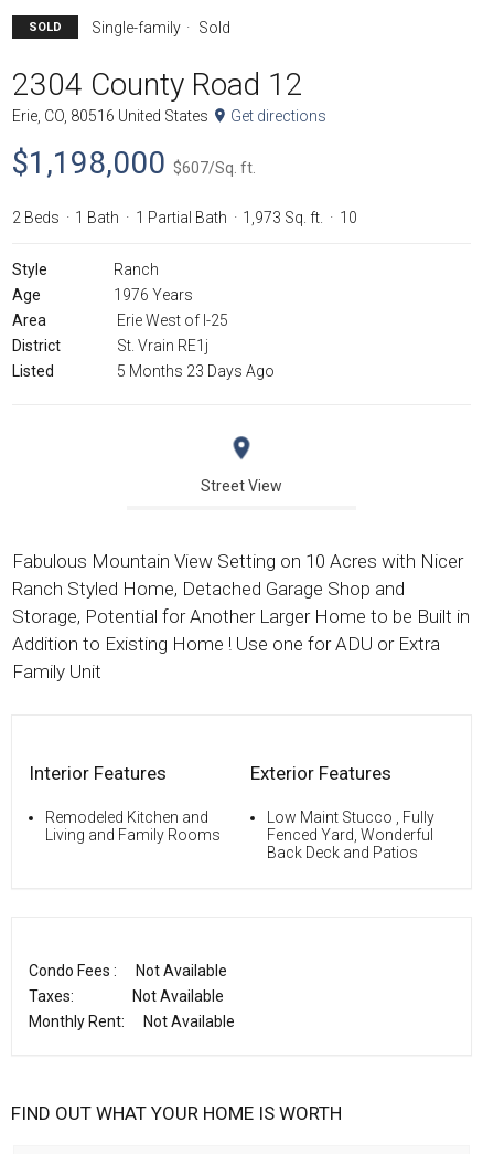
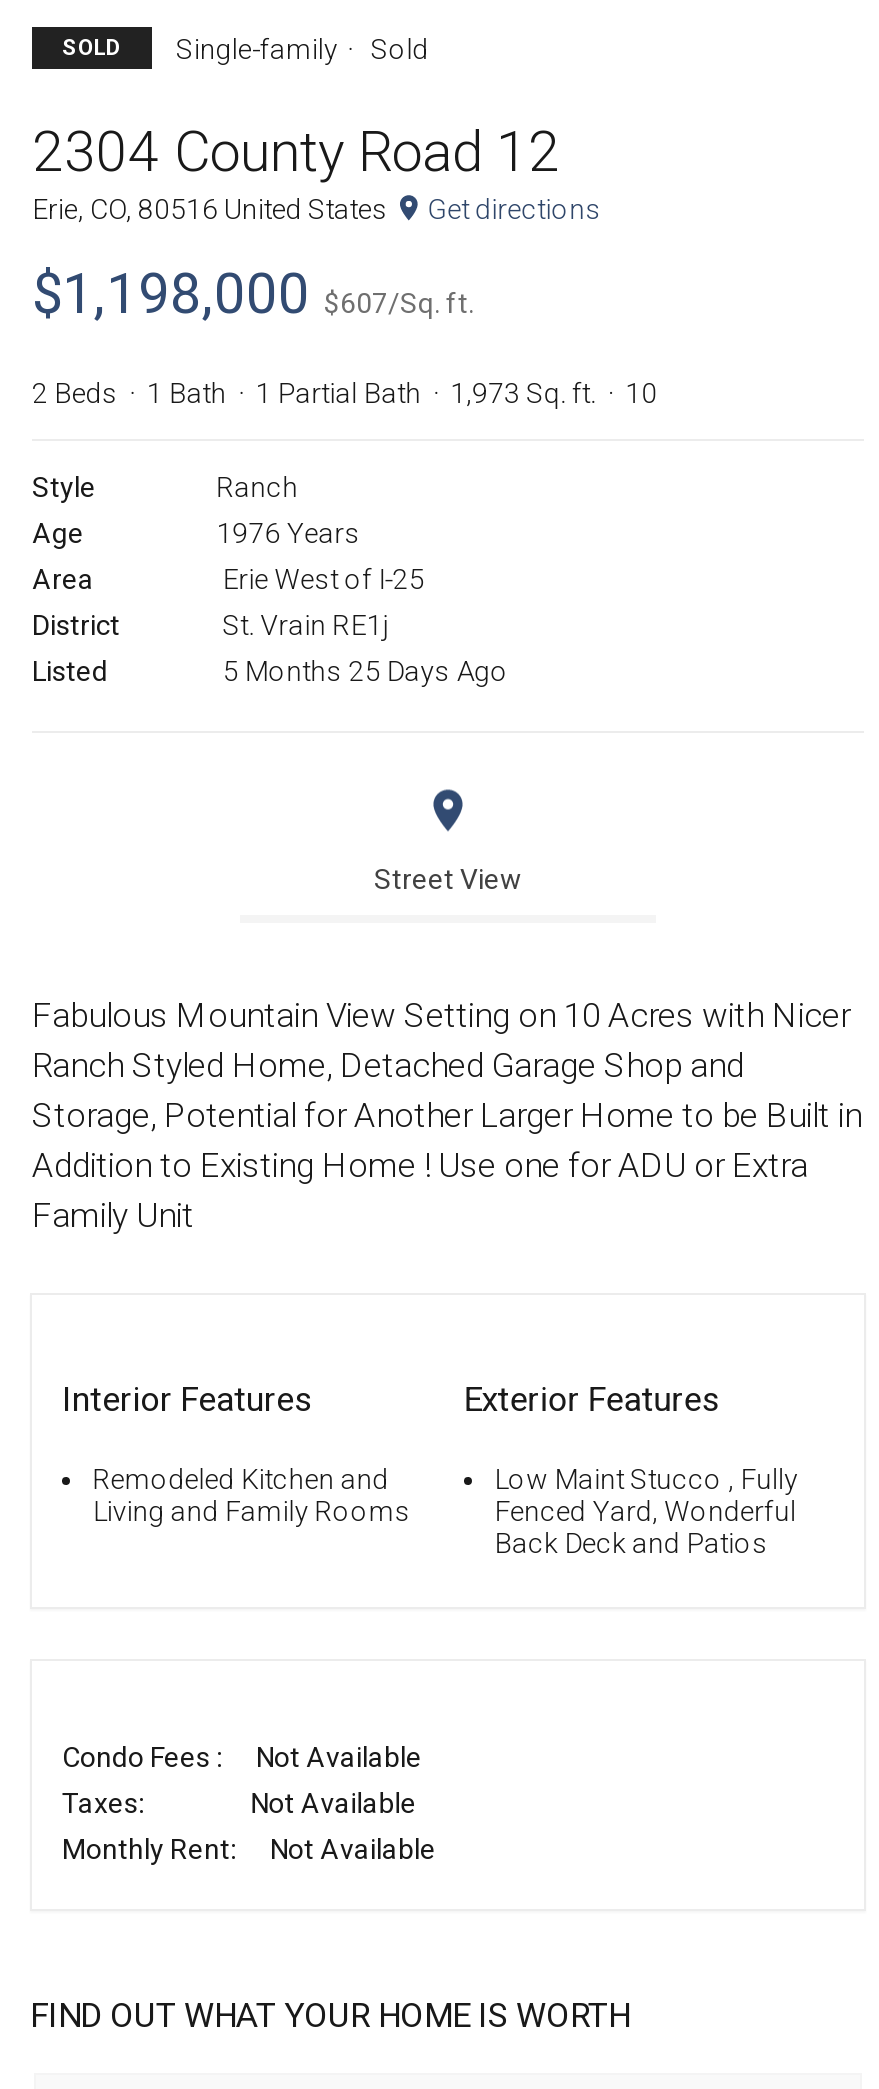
[114,362,275,380] 5 Months 23 Days Ago -> [216,654,508,686] 5 Months 25 Days Ago

